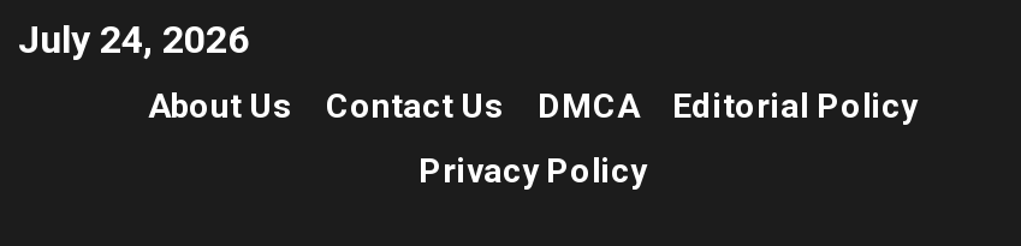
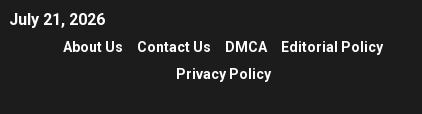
[18,18,249,63] July 24, 2026 -> [9,10,105,29] July 21, 2026

